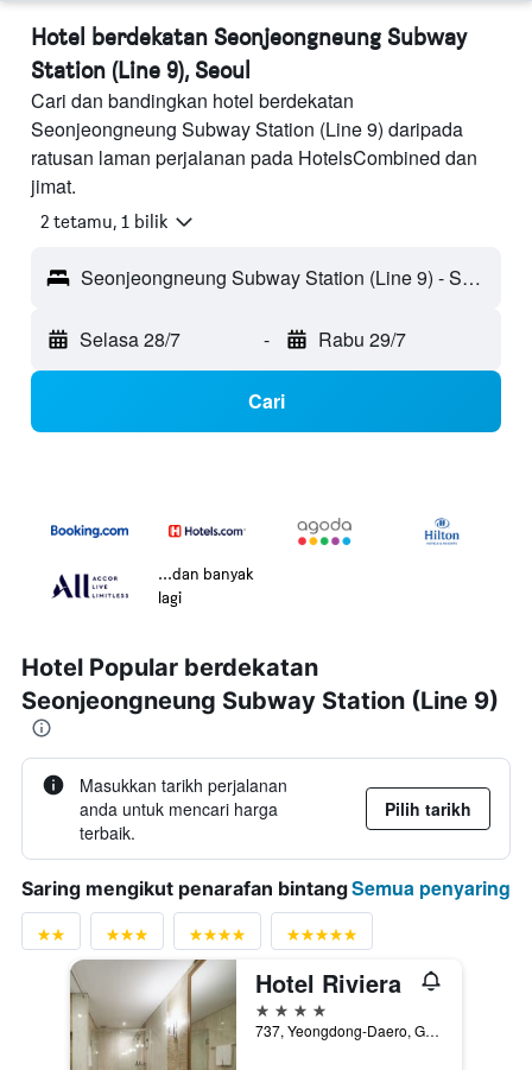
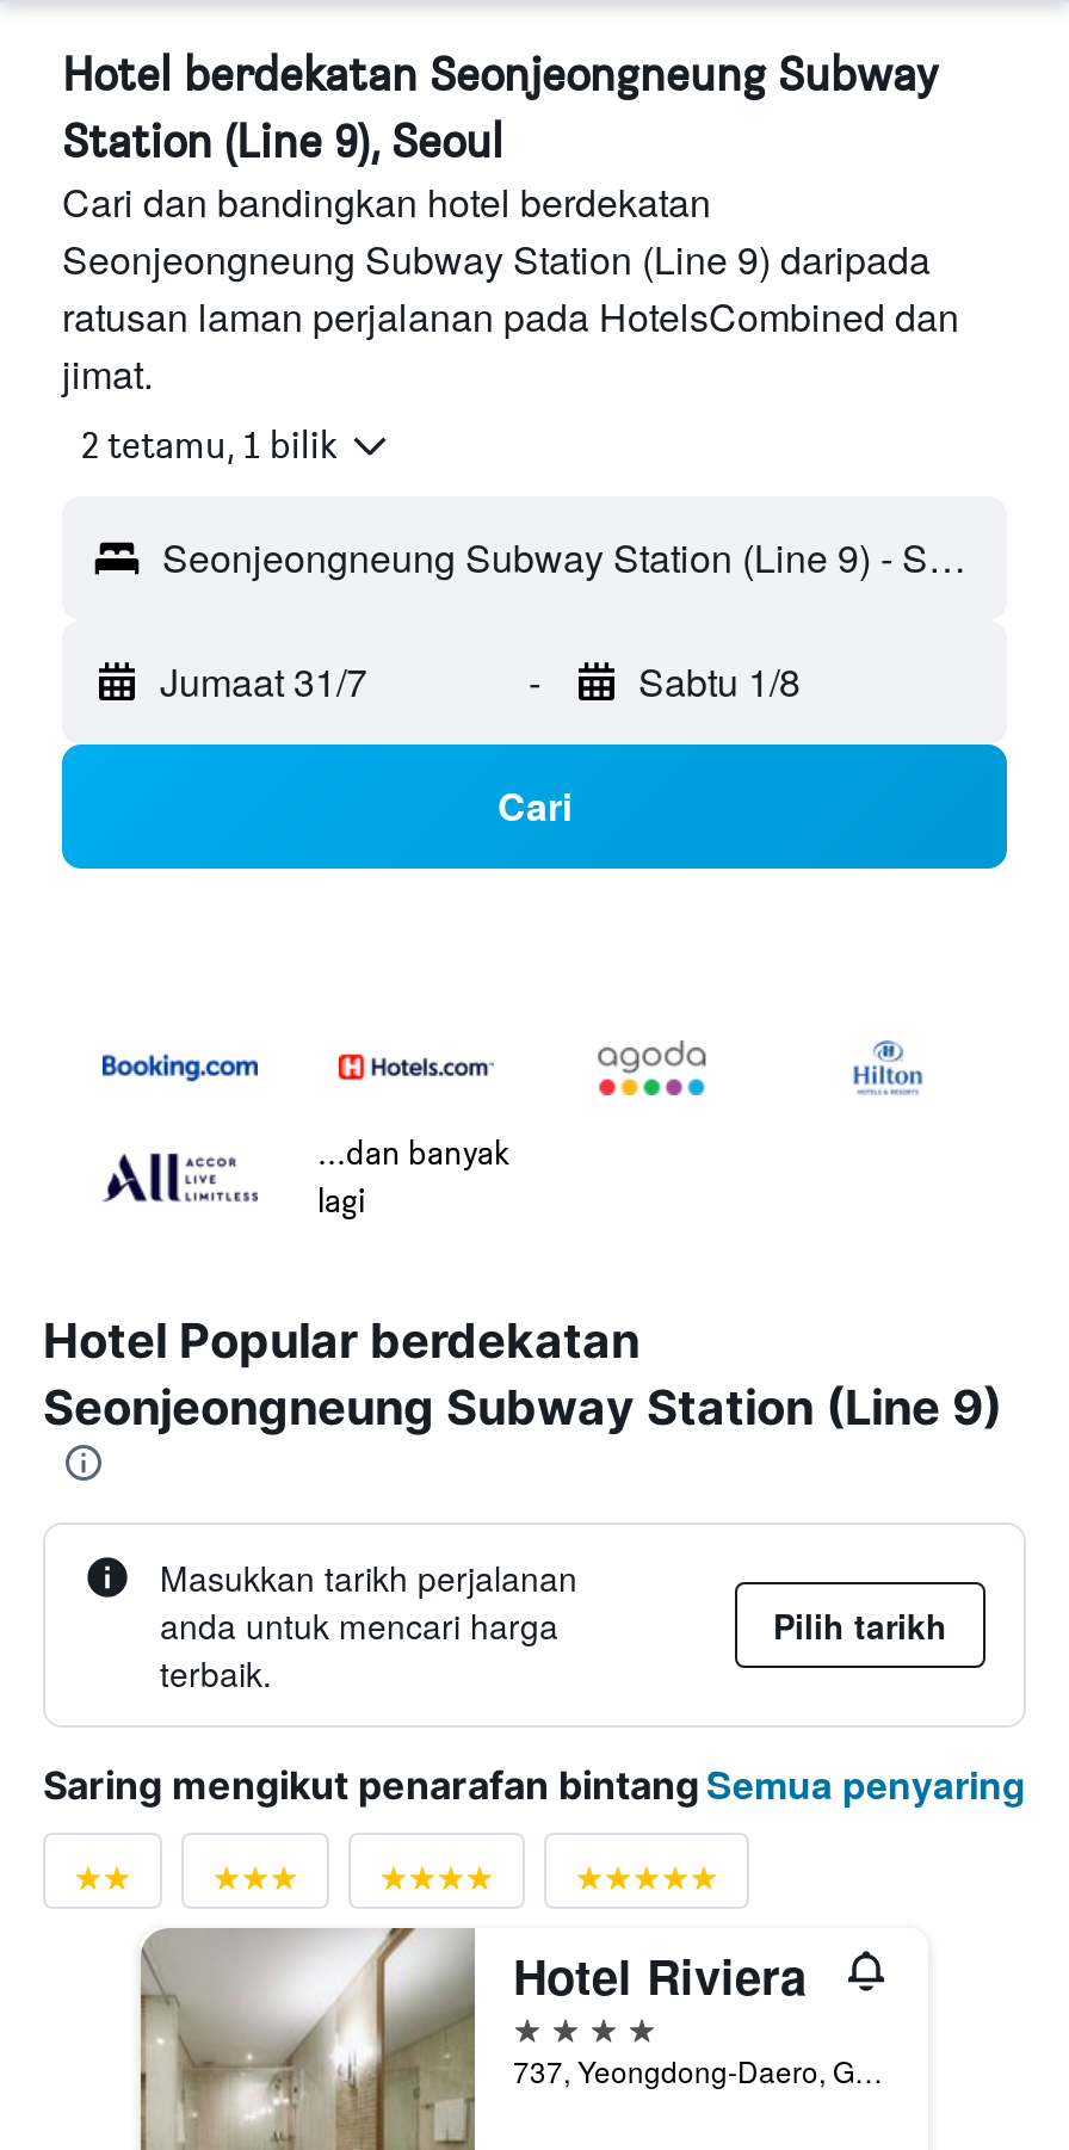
[80,326,180,353] Selasa 28/7 -> [160,654,367,709] Jumaat 31/7
[318,326,406,353] Rabu 29/7 -> [638,654,801,709] Sabtu 1/8

